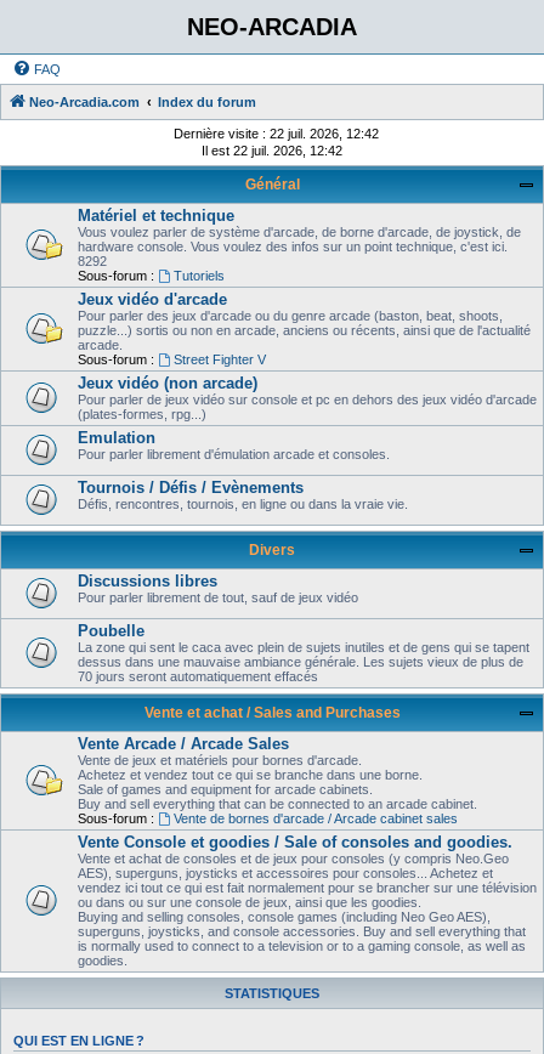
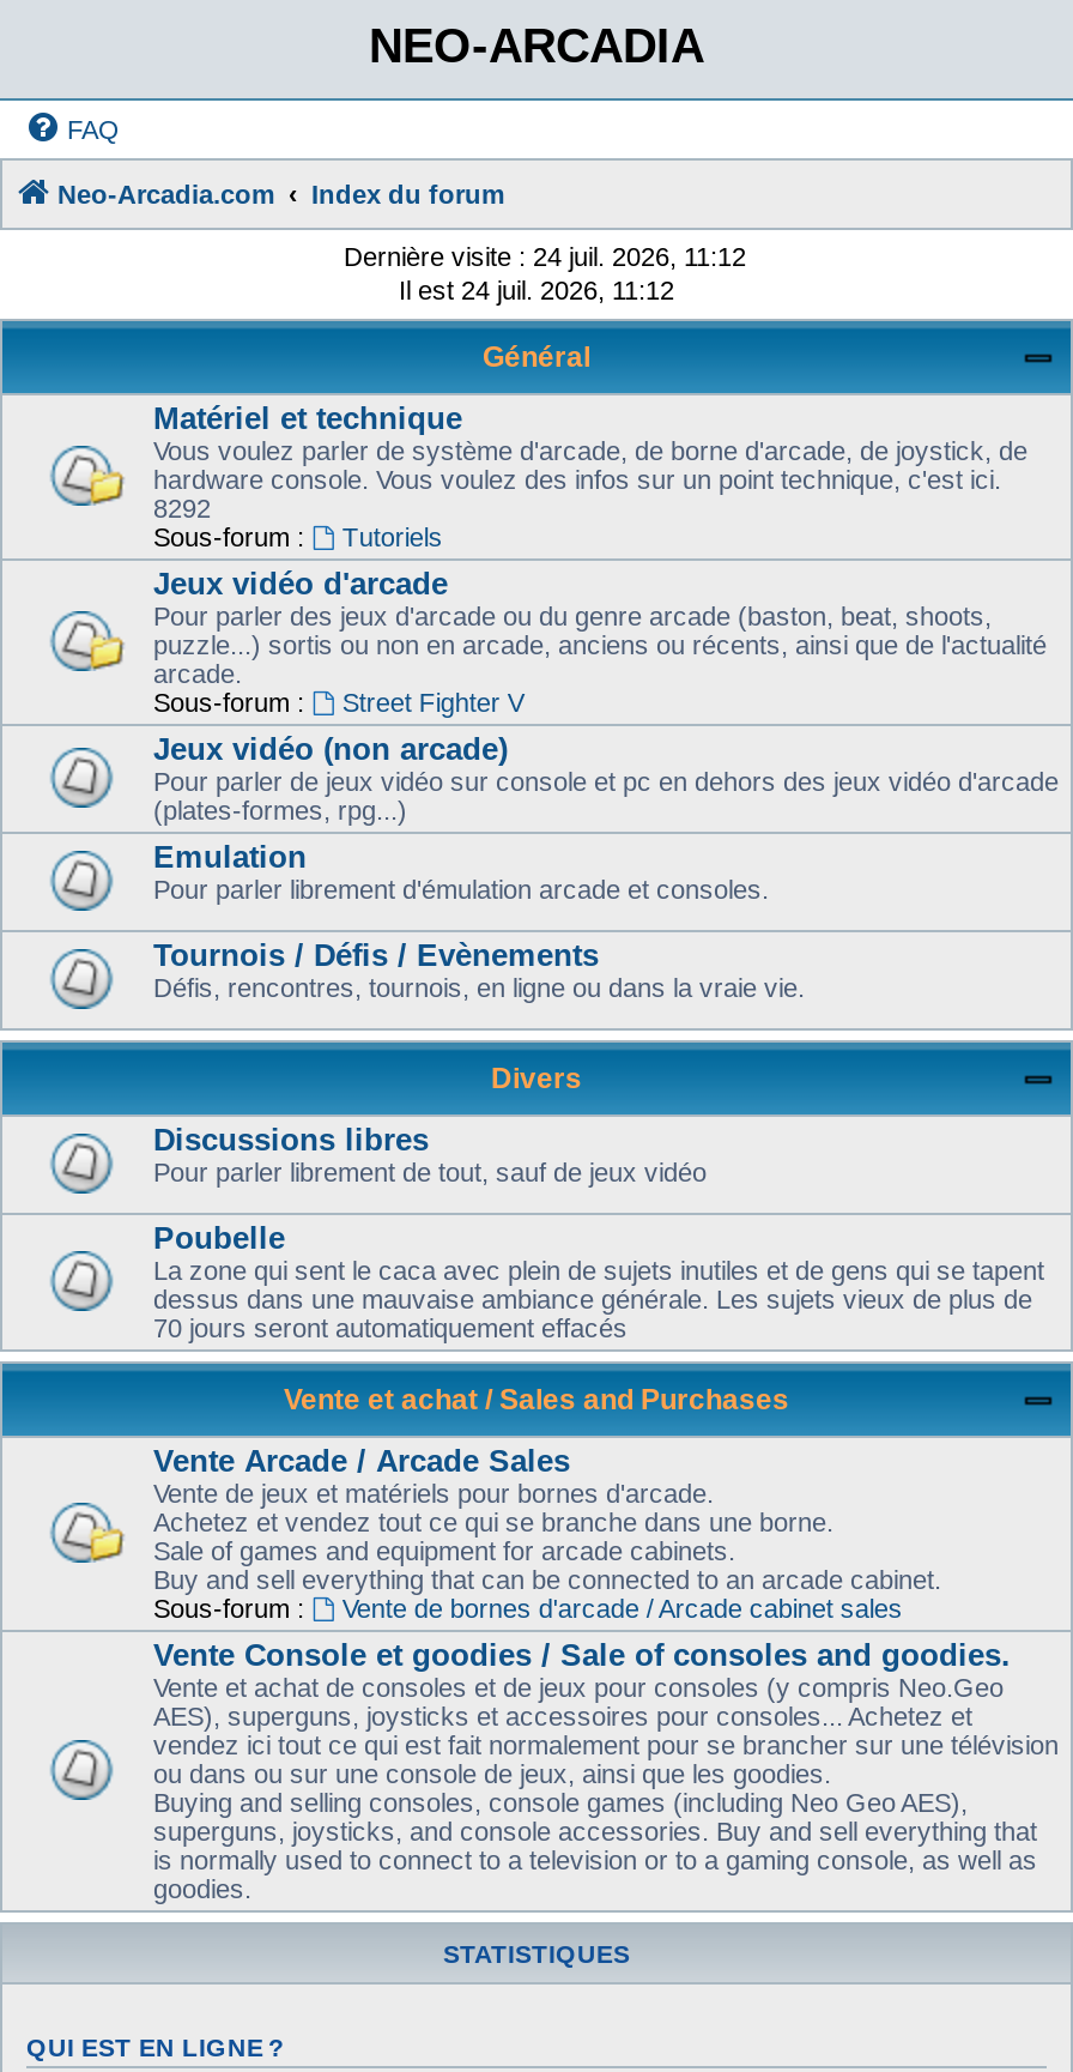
[174,126,379,141] Dernière visite : 22 juil. 2026, 12:42 -> [344,242,746,271] Dernière visite : 24 juil. 2026, 11:12
[202,143,342,158] Il est 22 juil. 2026, 12:42 -> [399,276,674,304] Il est 24 juil. 2026, 11:12

